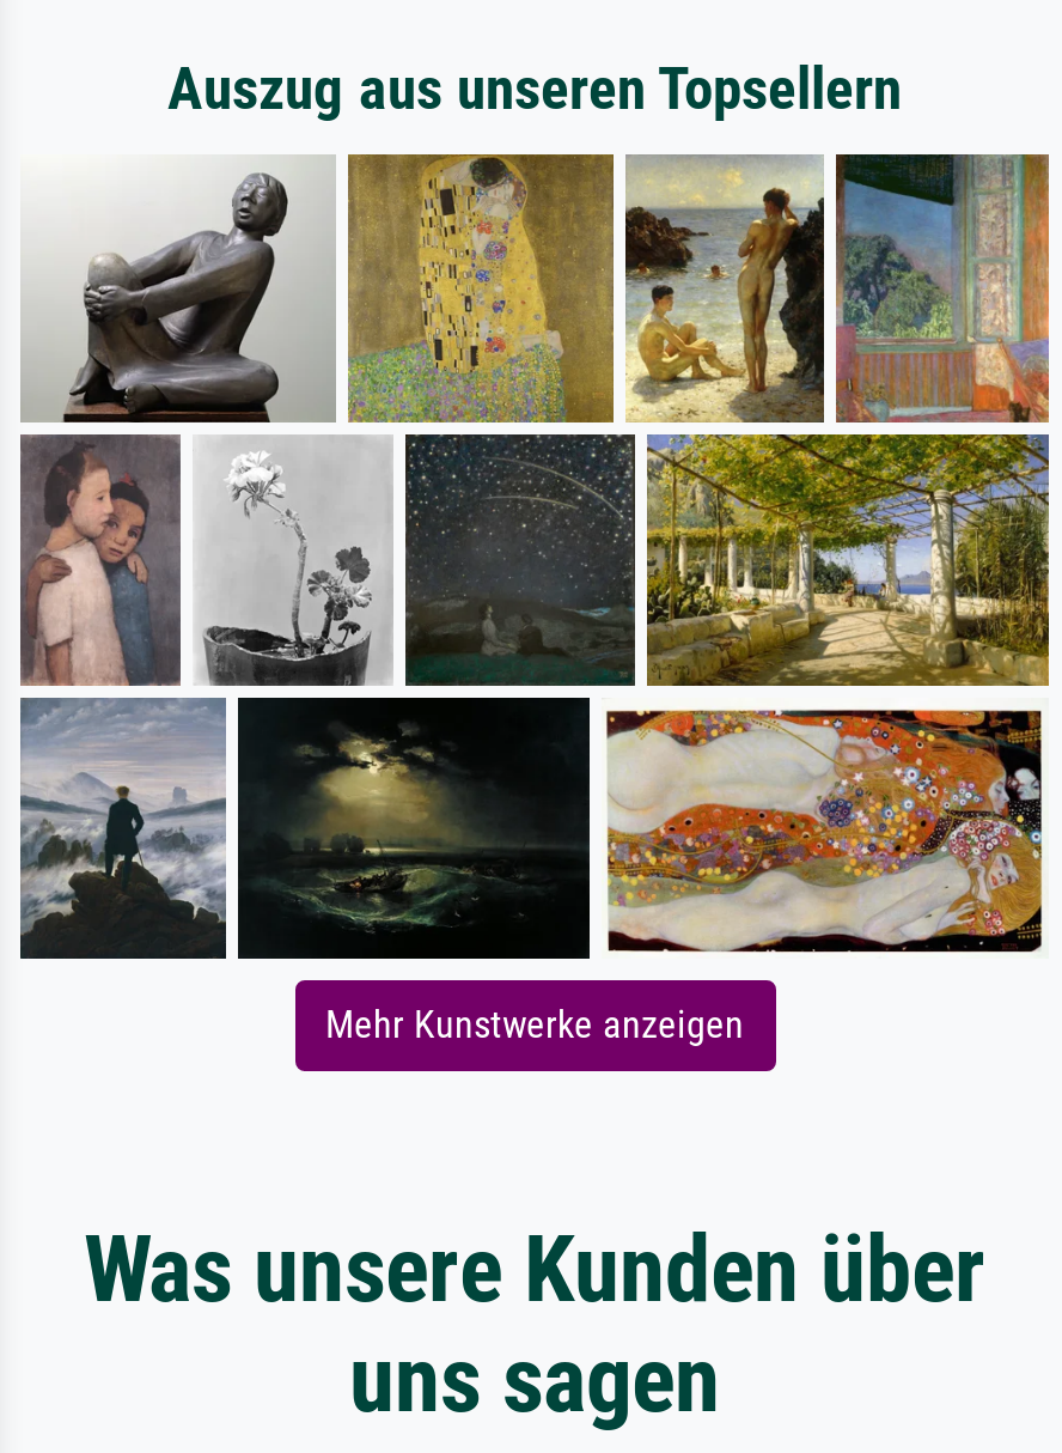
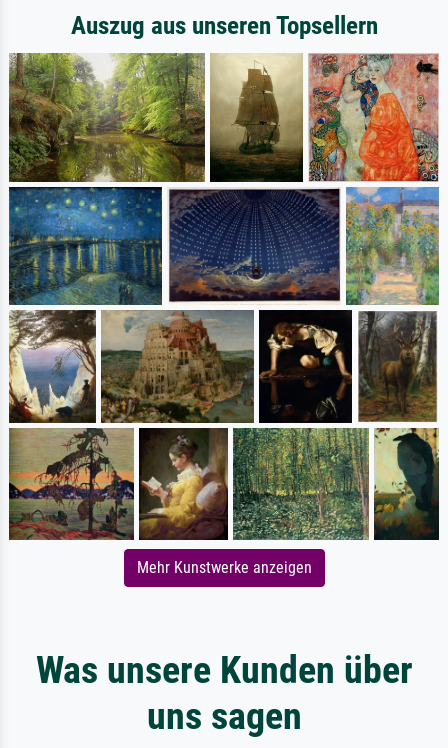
[20,152,1051,961] [image] -> [8,52,440,541] [image]

